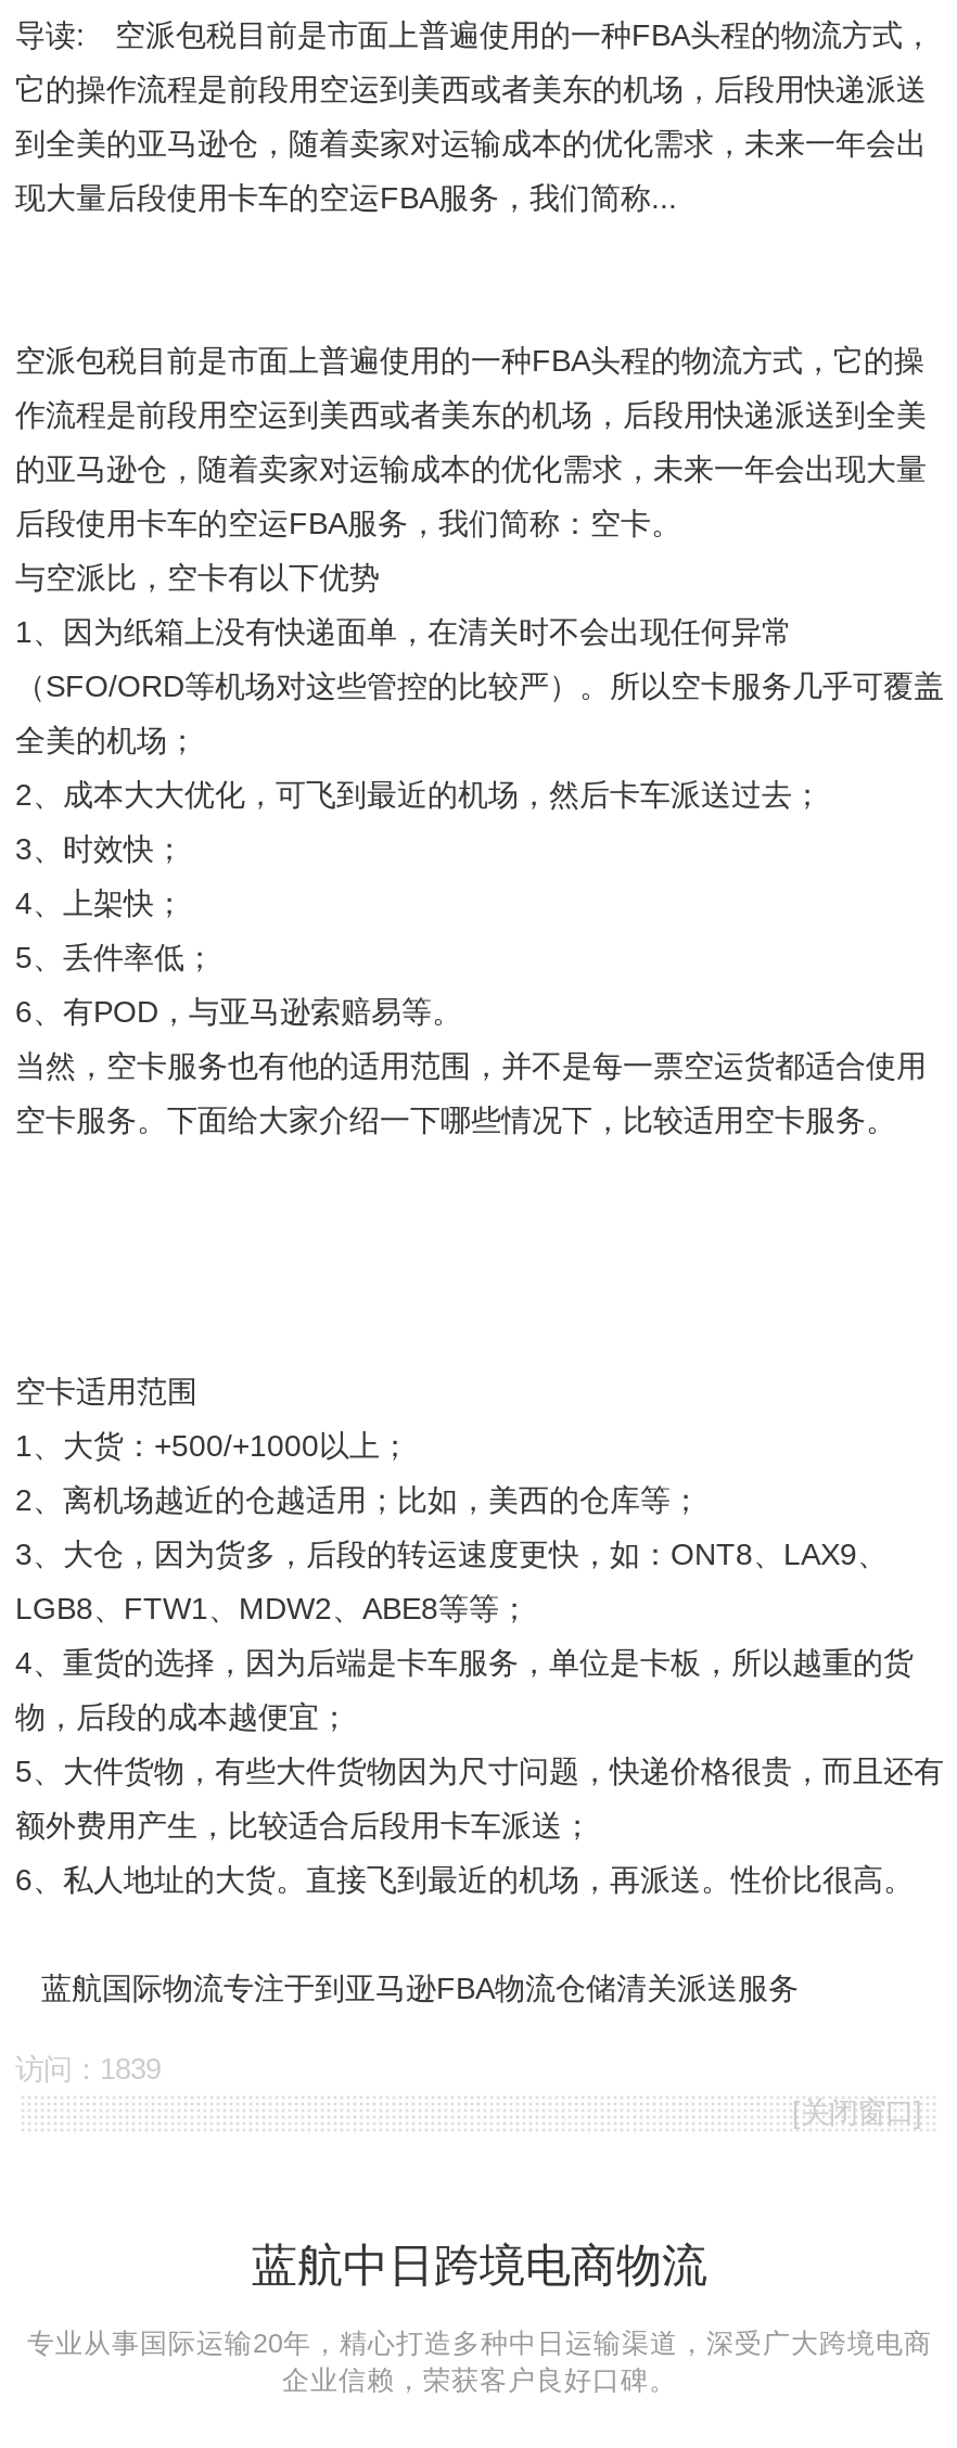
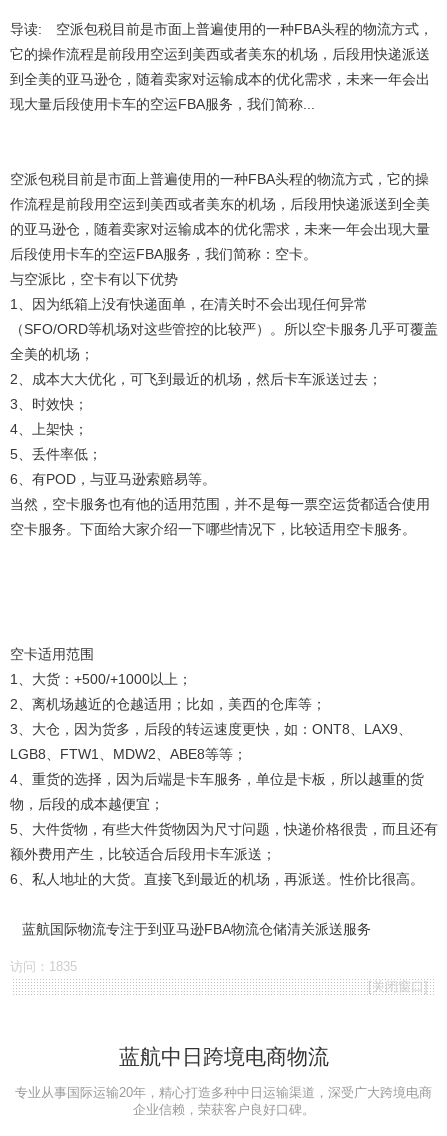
[15,2053,161,2086] 访问：1839 -> [10,959,77,974] 访问：1835

